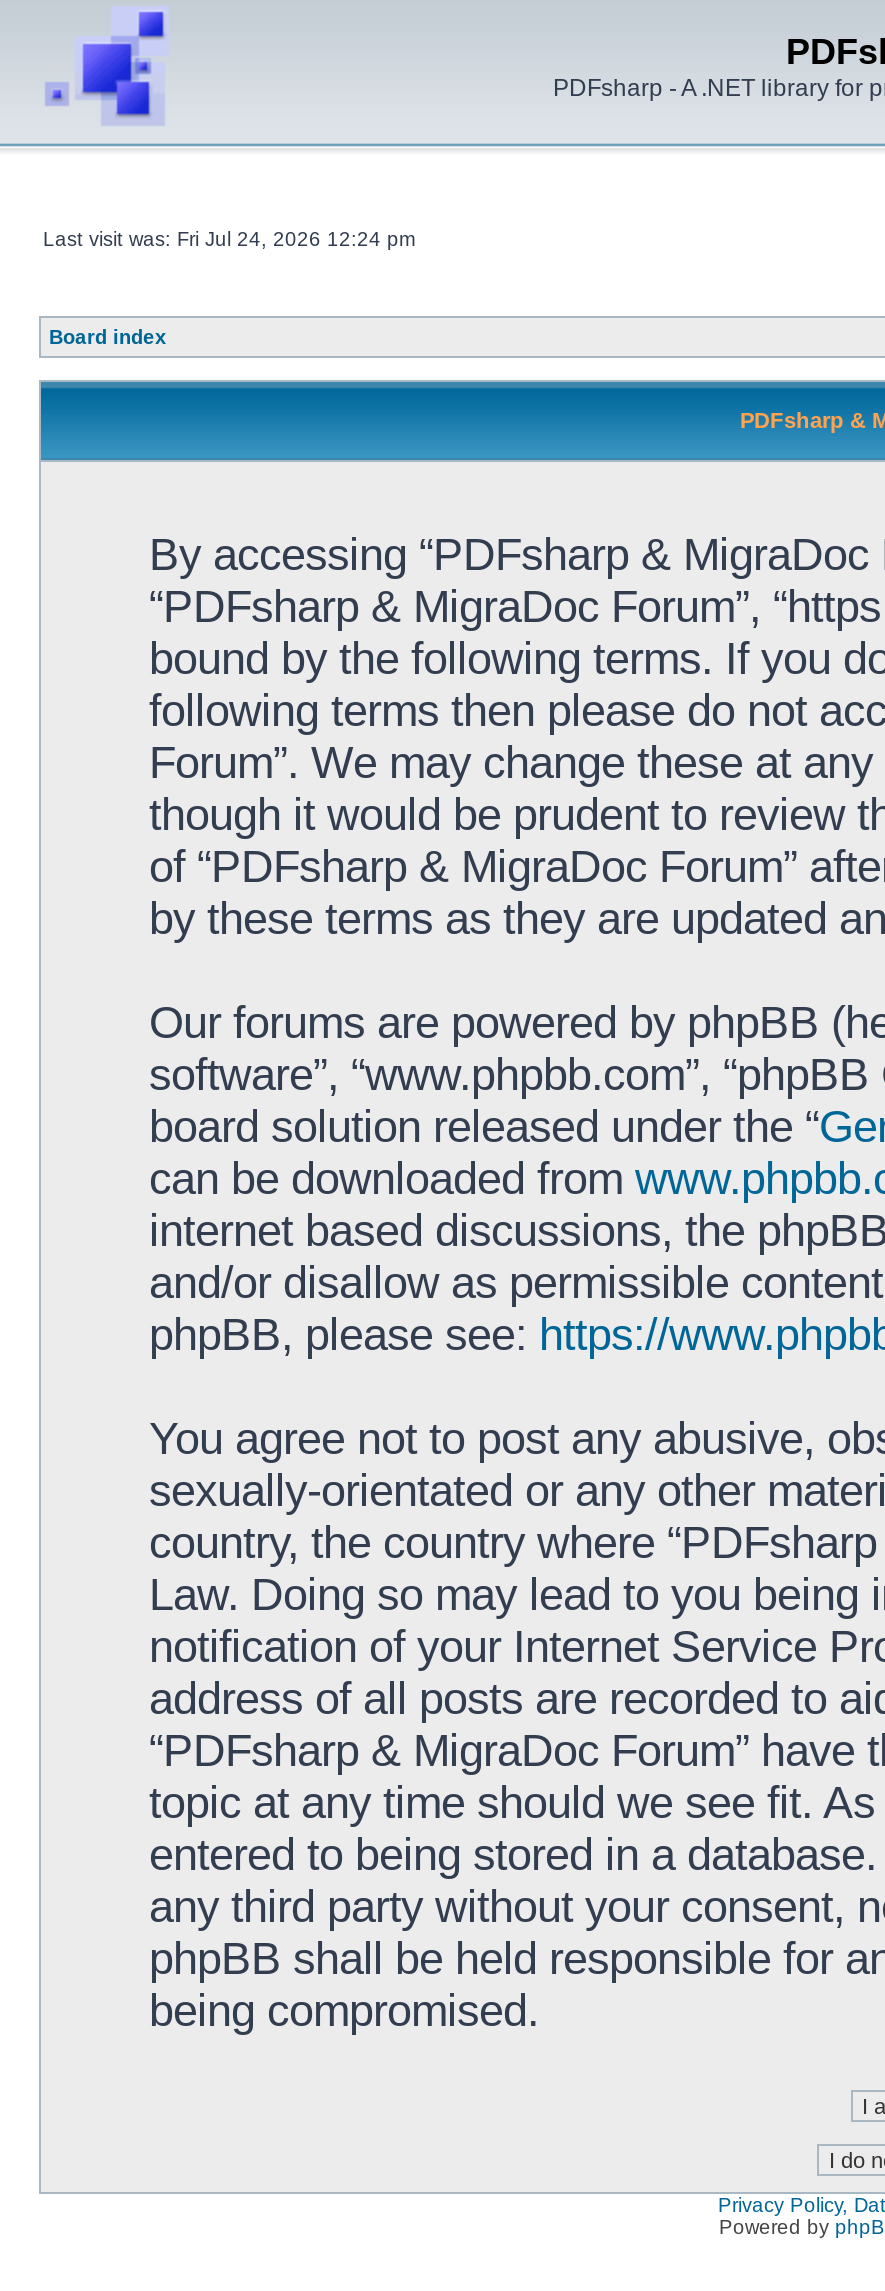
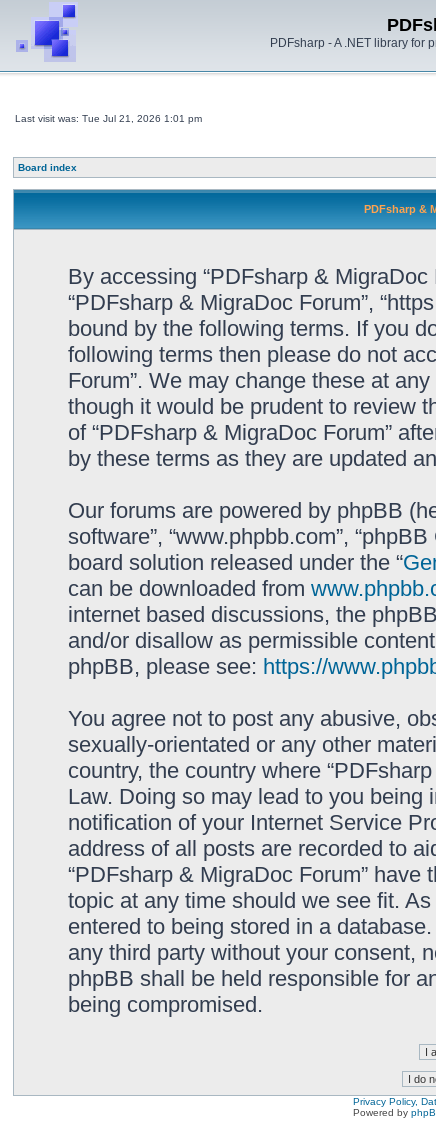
[43,228,415,250] Last visit was: Fri Jul 24, 2026 12:24 pm -> [15,113,202,124] Last visit was: Tue Jul 21, 2026 1:01 pm

